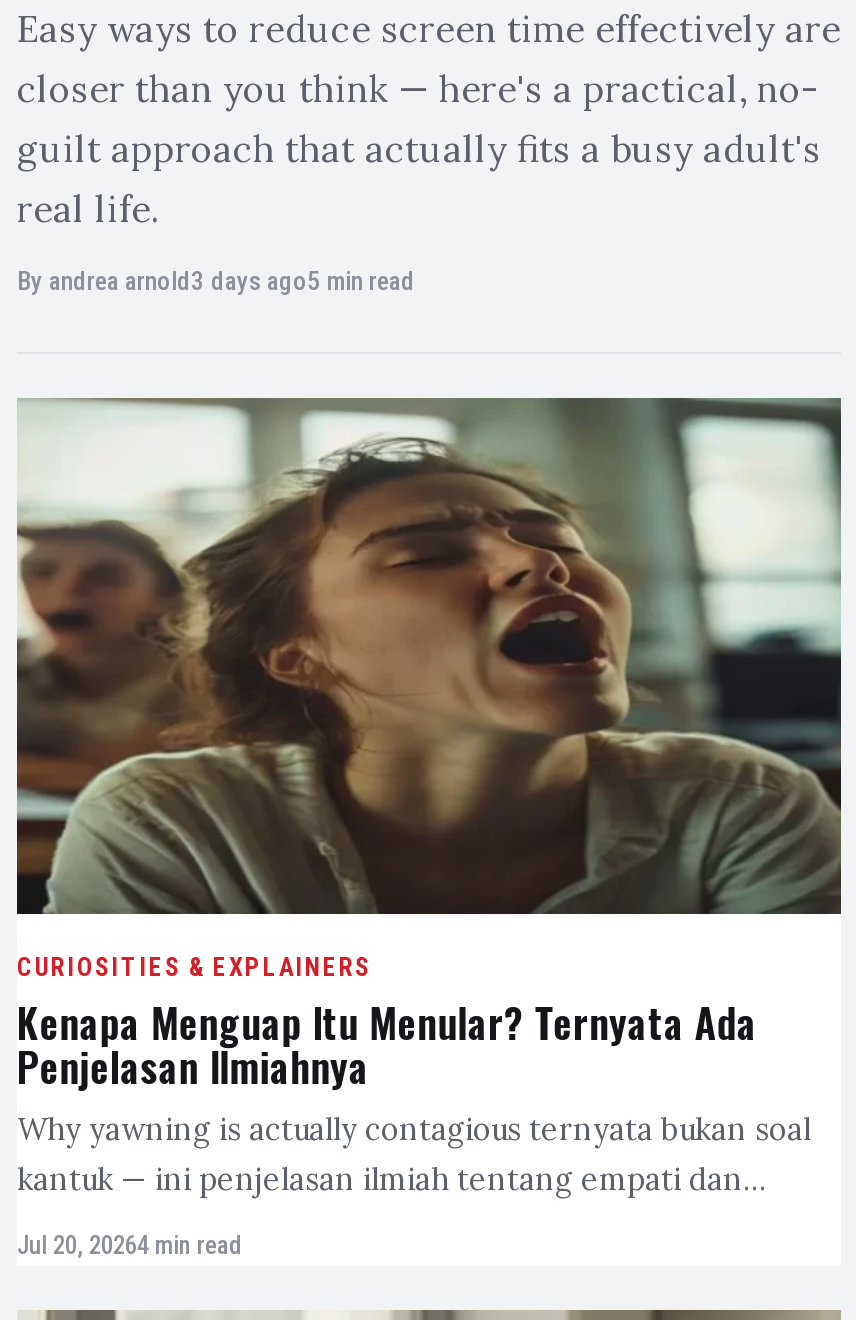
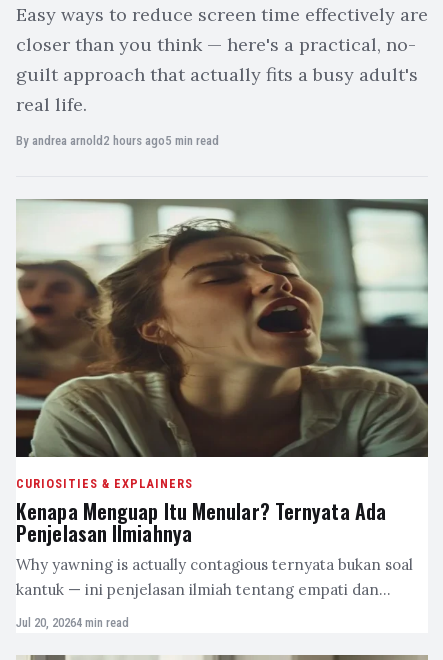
[17,266,415,296] By andrea arnold3 days ago5 min read -> [16,133,219,148] By andrea arnold2 hours ago5 min read

